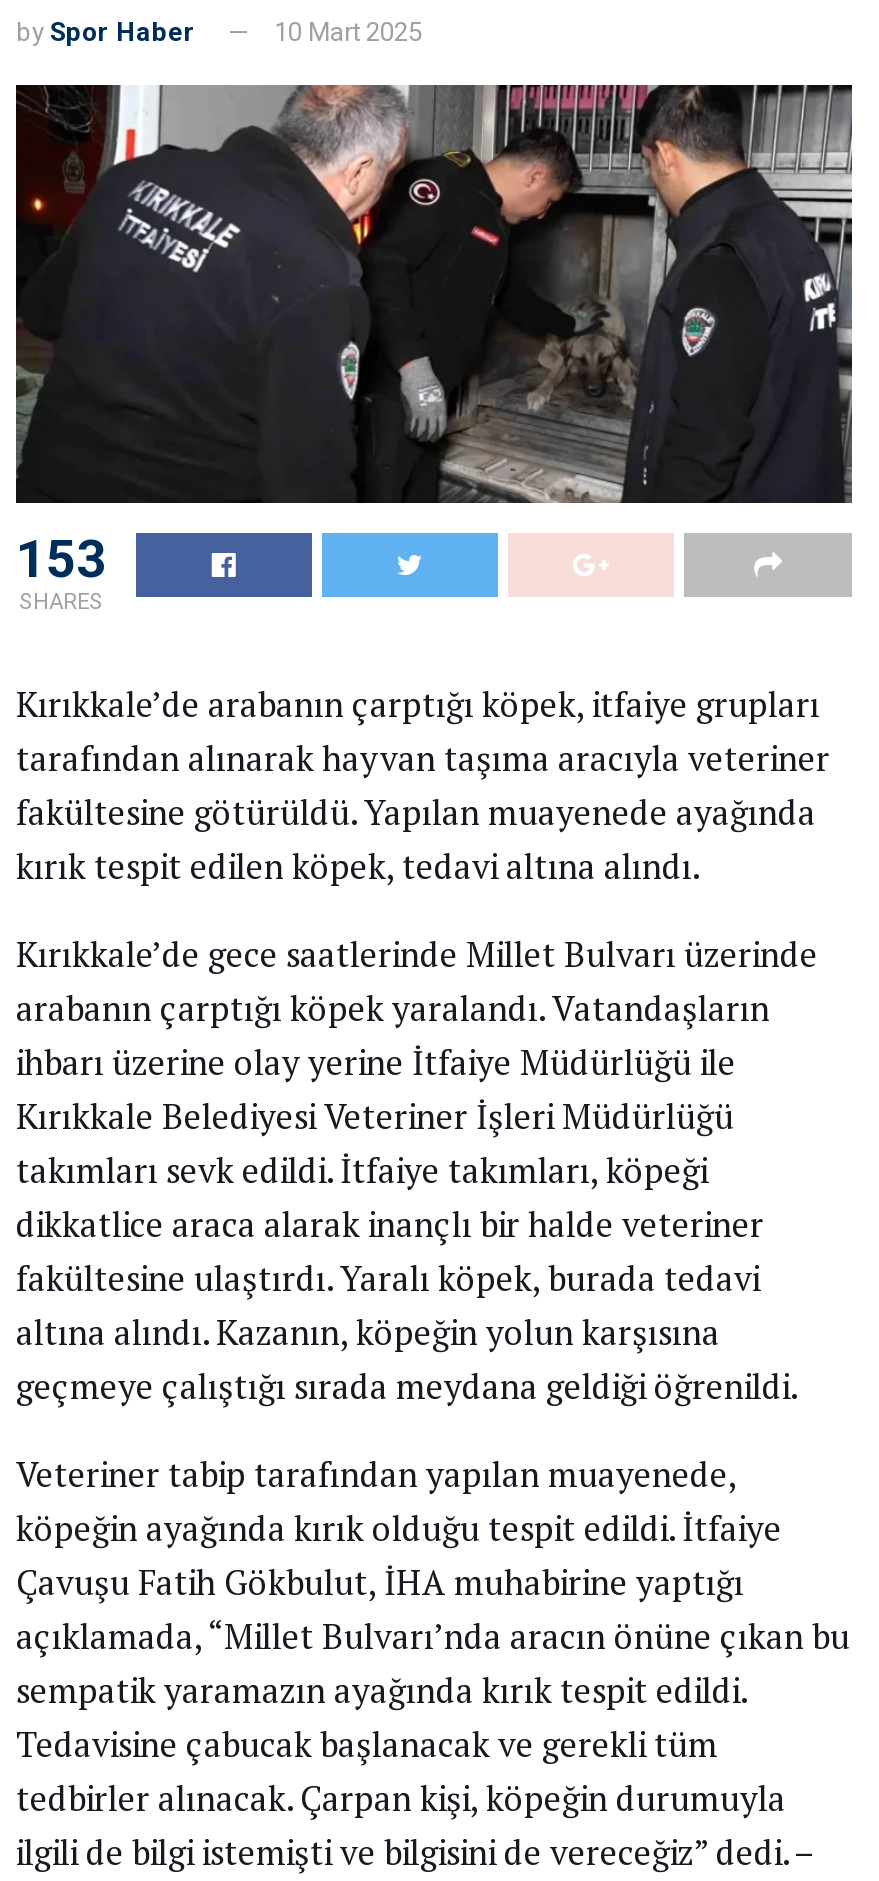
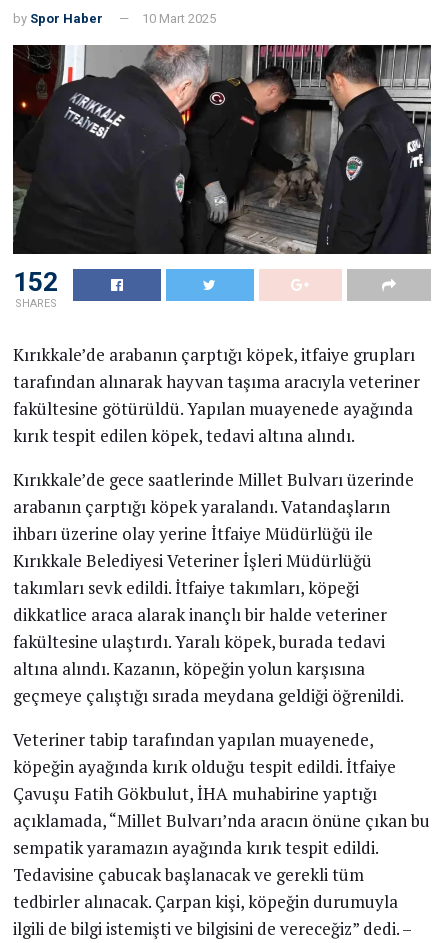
[16,529,106,589] 153 -> [13,267,58,297] 152

